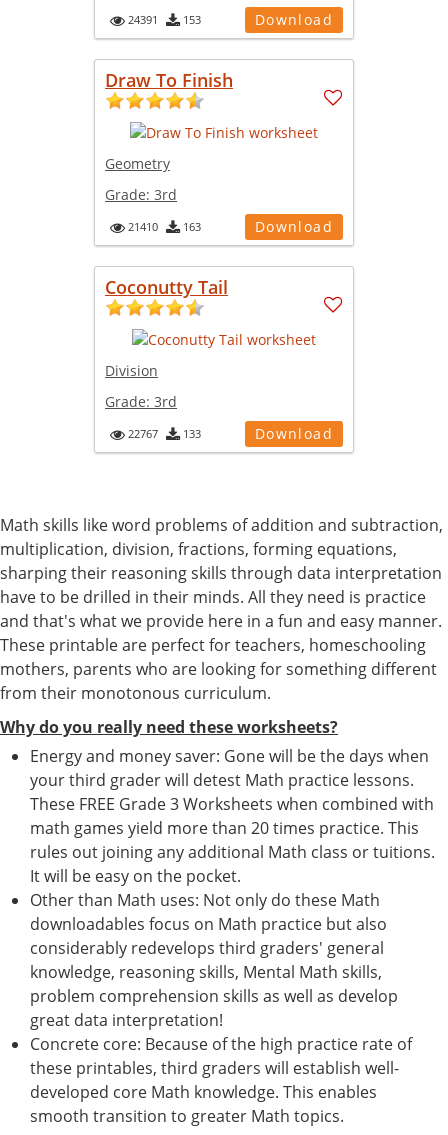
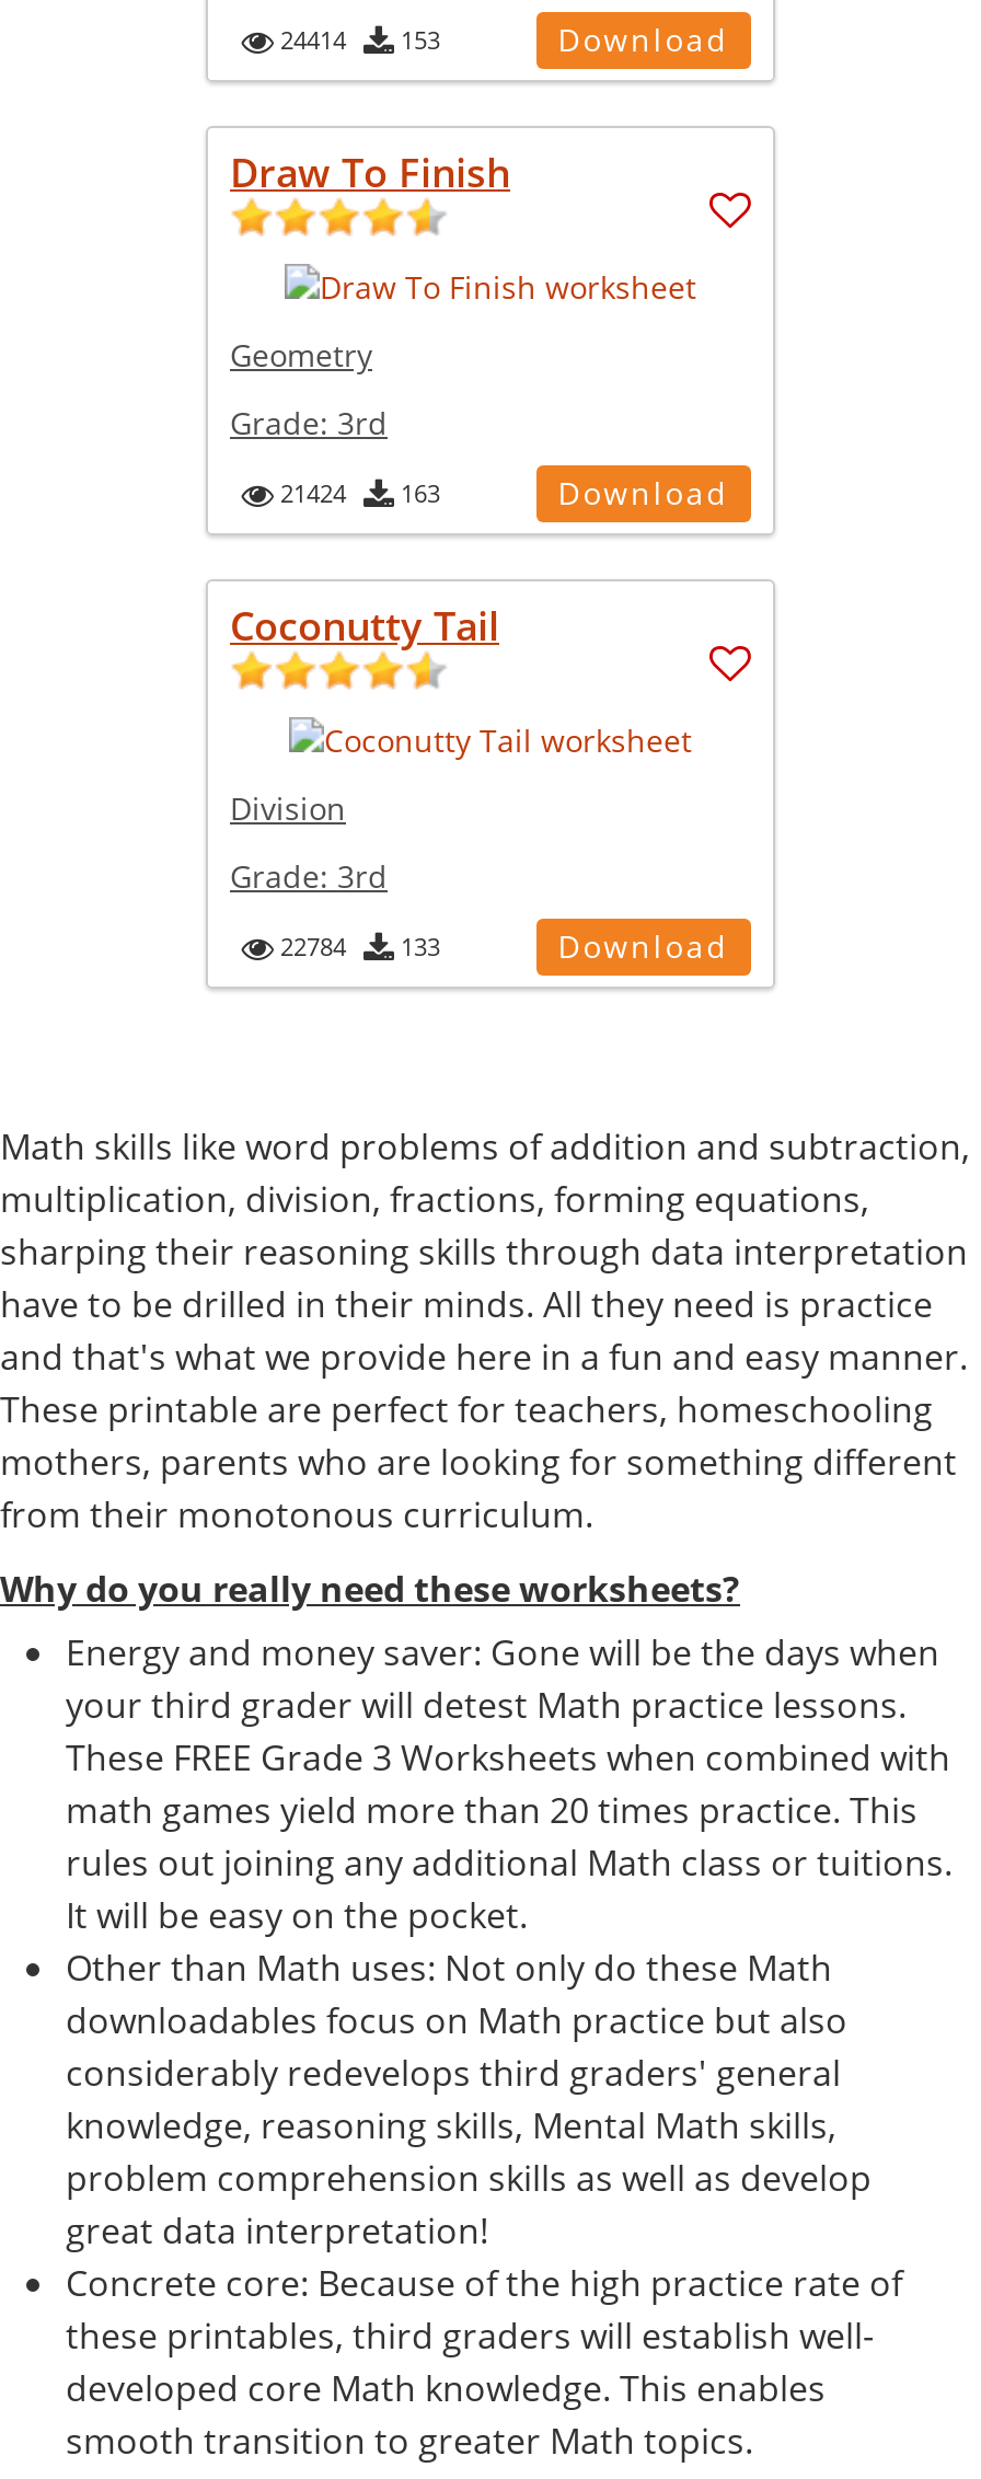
[128,12,201,27] 24391 153 -> [280,22,440,55] 24414 153
[128,219,201,234] 21410 163 -> [280,475,440,508] 21424 163
[128,426,201,441] 22767 133 -> [280,929,440,962] 22784 133

